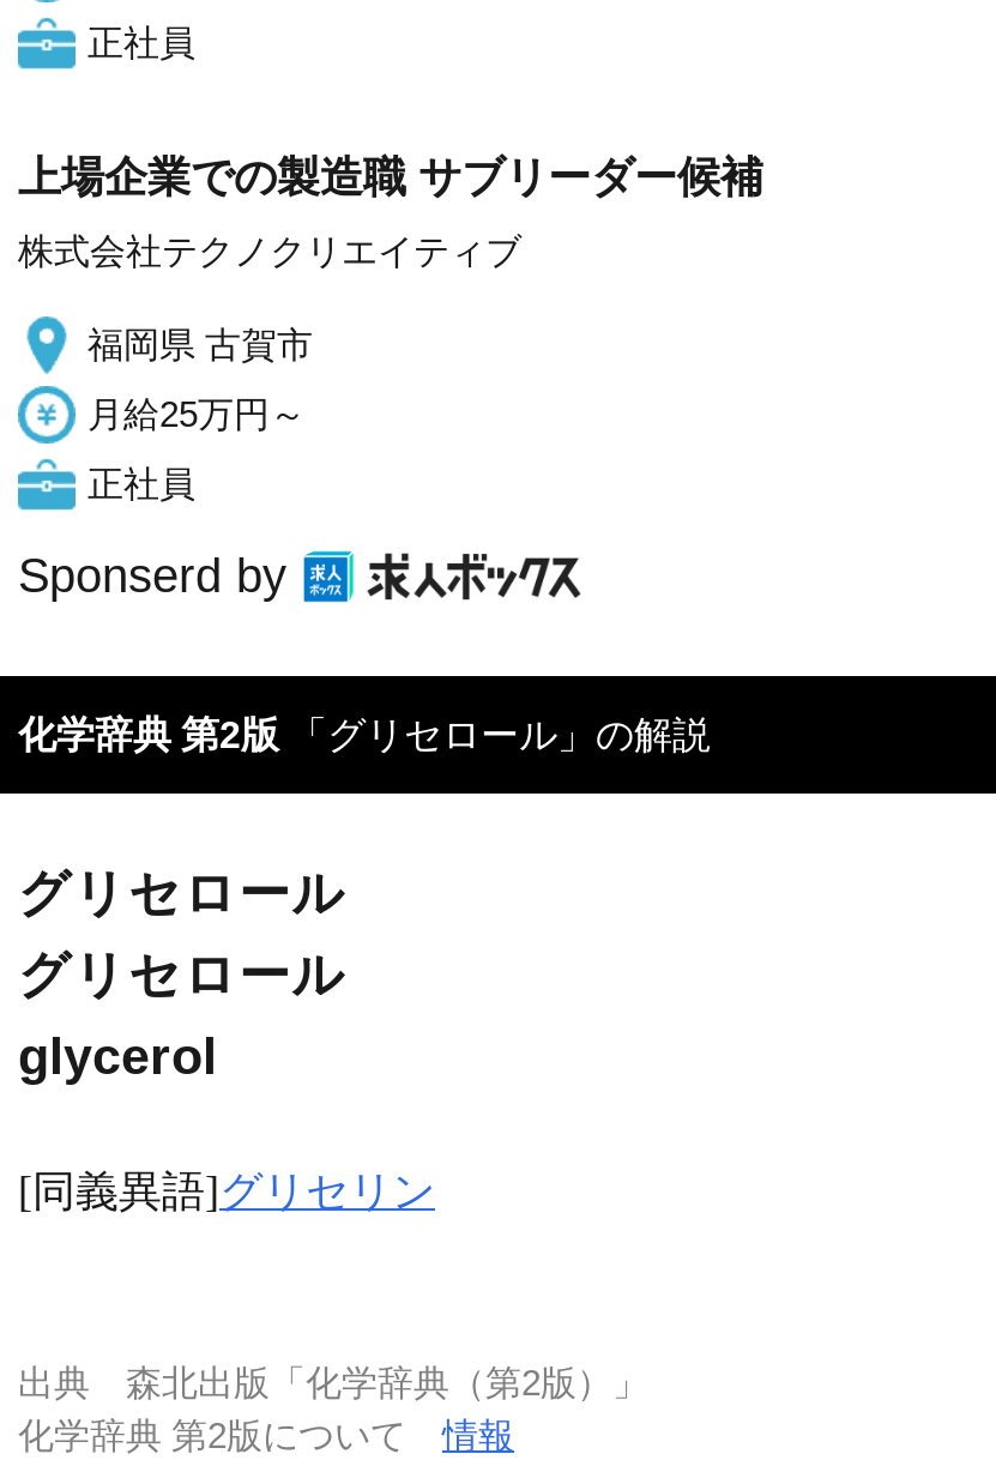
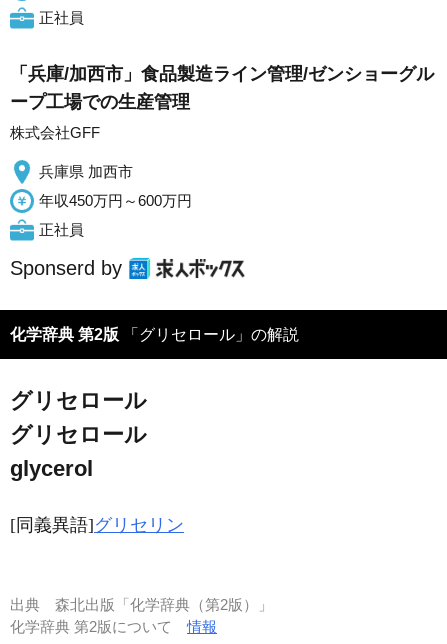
[18,154,763,202] 上場企業での製造職 サブリーダー候補 -> [10,64,434,112] 「兵庫/加西市」食品製造ライン管理/ゼンショーグル | ープ工場での生産管理
[18,230,521,271] 株式会社テクノクリエイティブ -> [10,124,100,141] 株式会社GFF
[87,324,313,365] 福岡県 古賀市 -> [39,163,133,180] 兵庫県 加西市
[87,393,306,434] 月給25万円～ -> [39,192,192,209] 年収450万円～600万円

